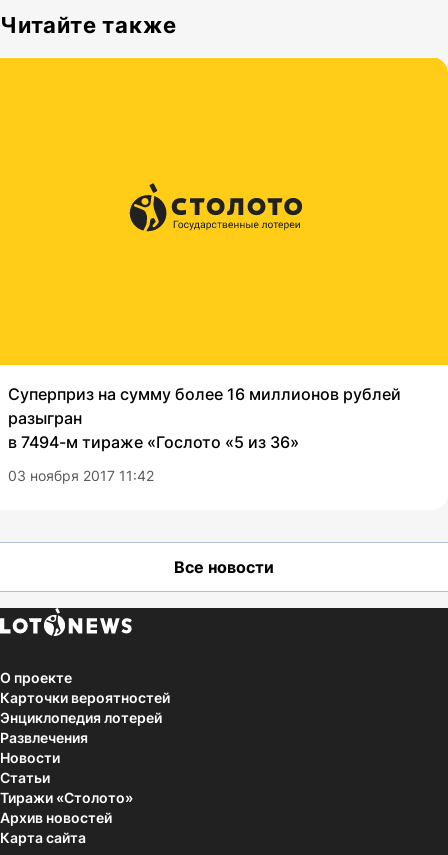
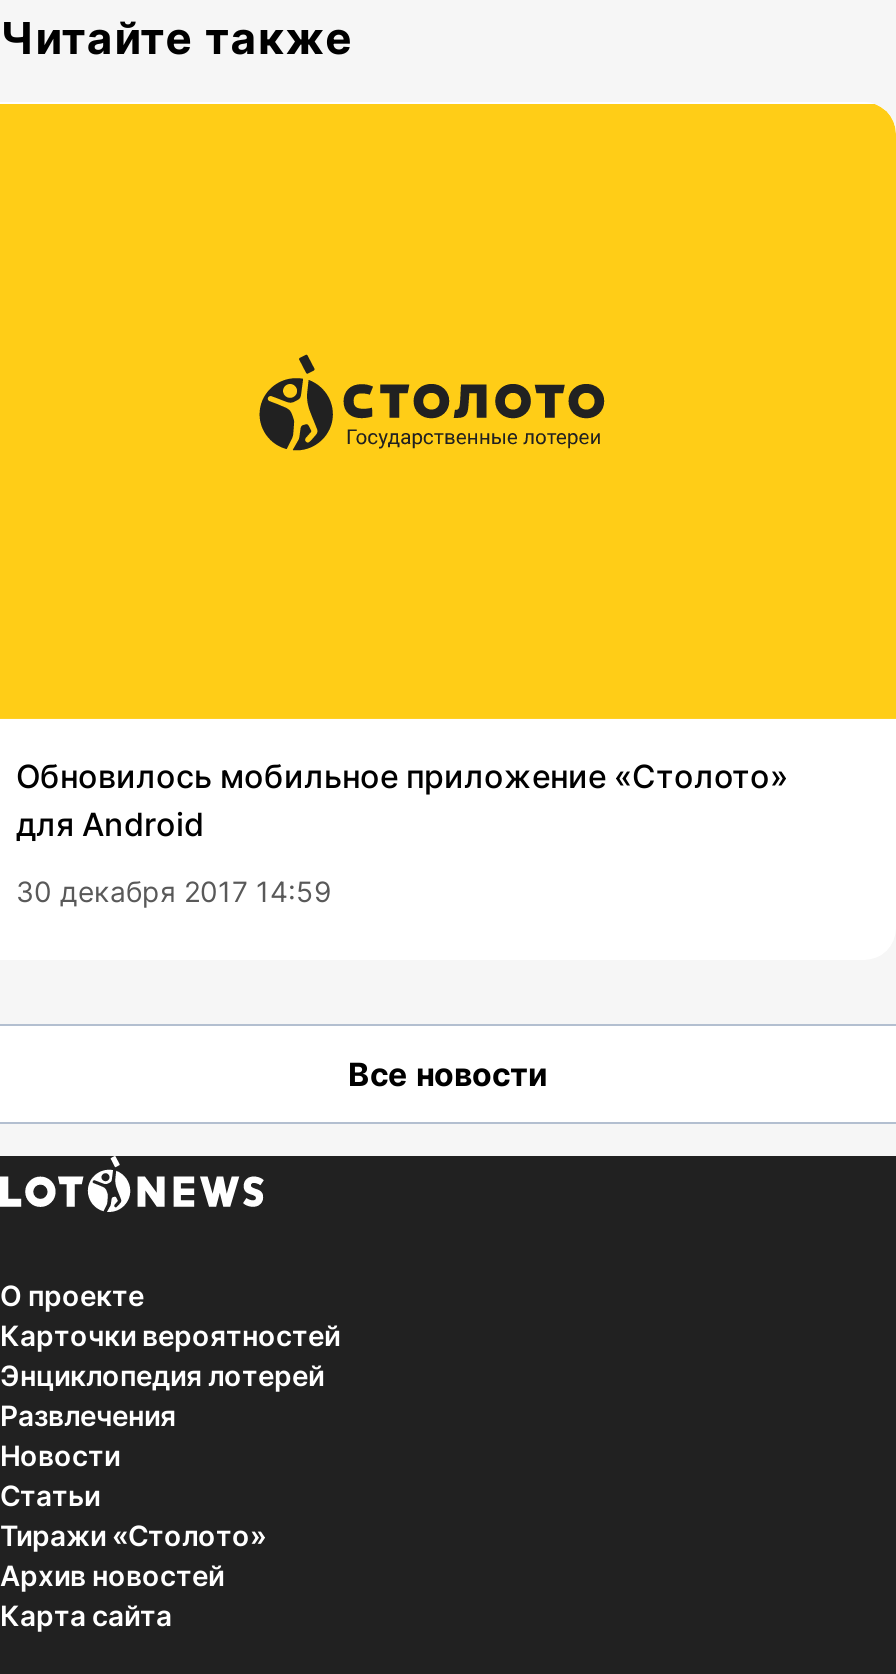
[8,384,401,452] Суперприз на сумму более 16 миллионов рублей | разыгран | в 7494-м тираже «Гослото «5 из 36» -> [16,755,788,843] Обновилось мобильное приложение «Столото» | для Android
[8,467,154,484] 03 ноября 2017 11:42 -> [16,873,332,907] 30 декабря 2017 14:59

